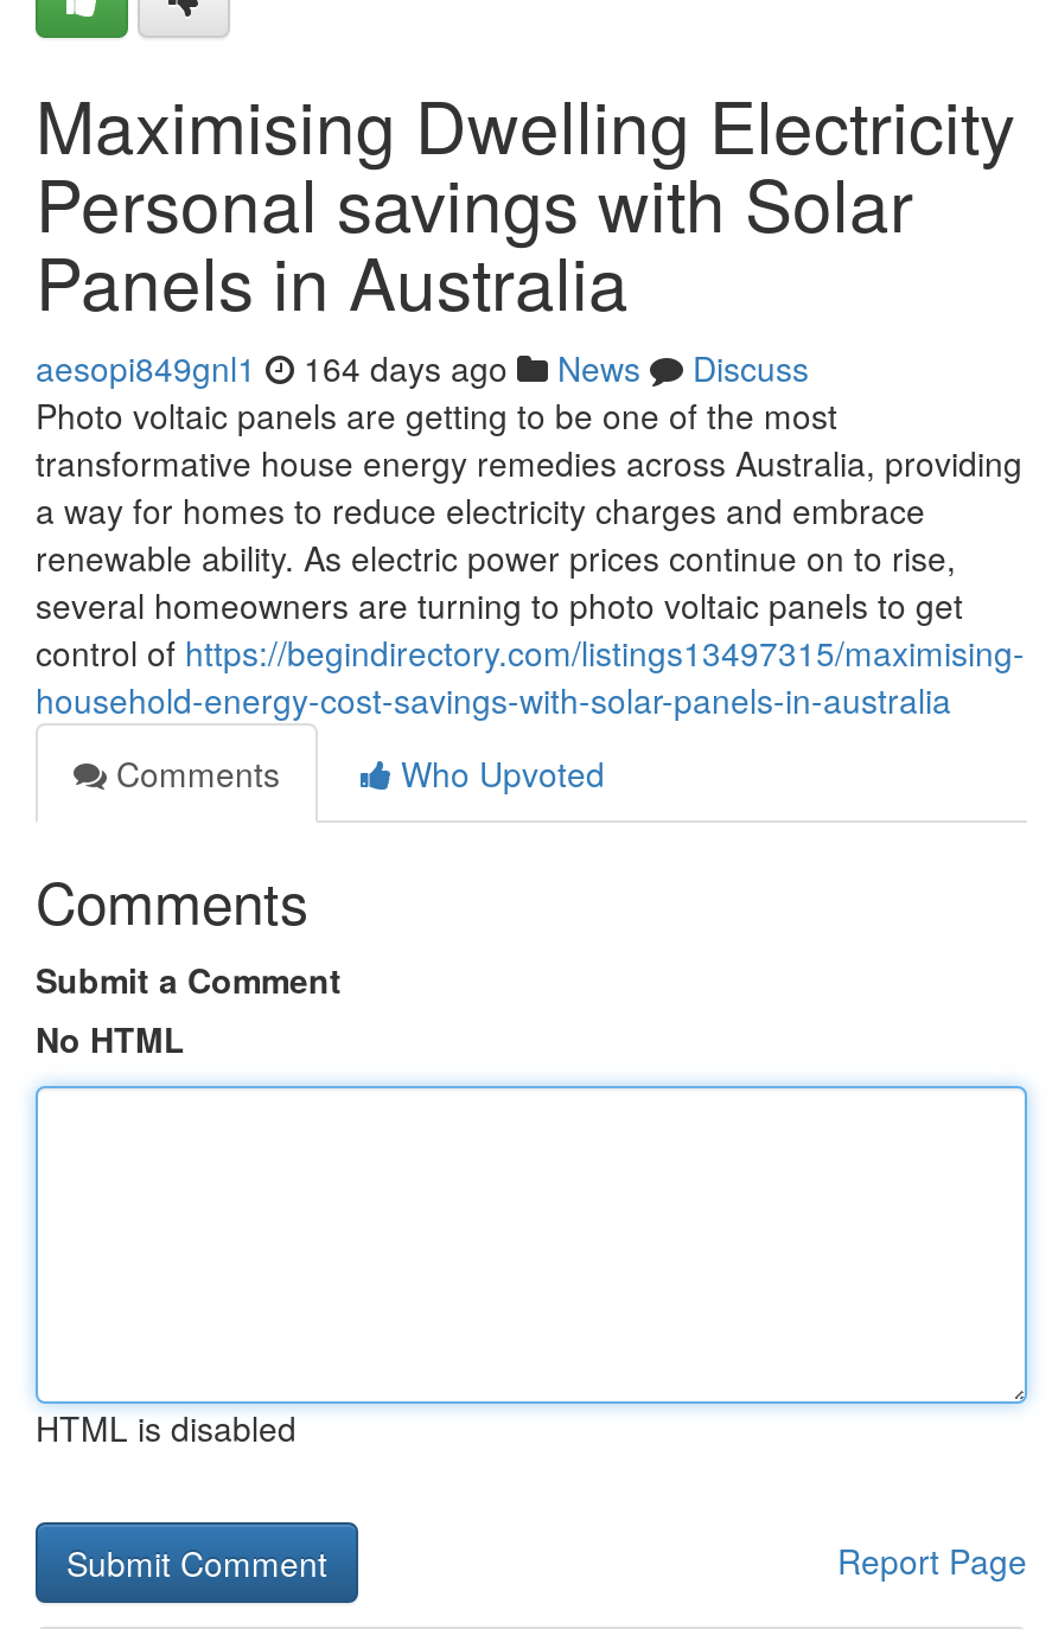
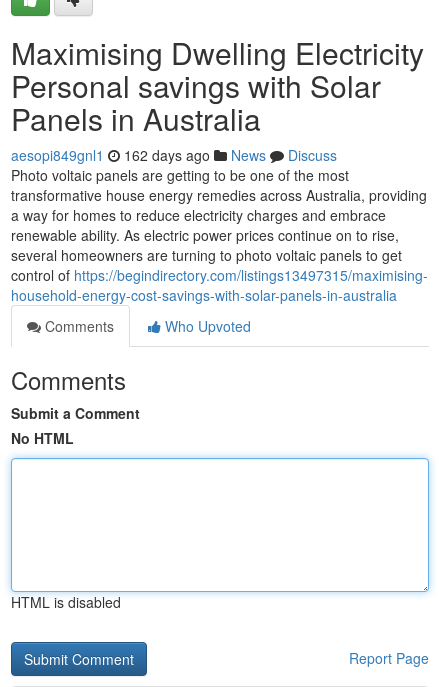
[36,344,809,391] aesopi849gnl1 164 days ago News Discuss -> [11,145,337,165] aesopi849gnl1 162 days ago News Discuss

